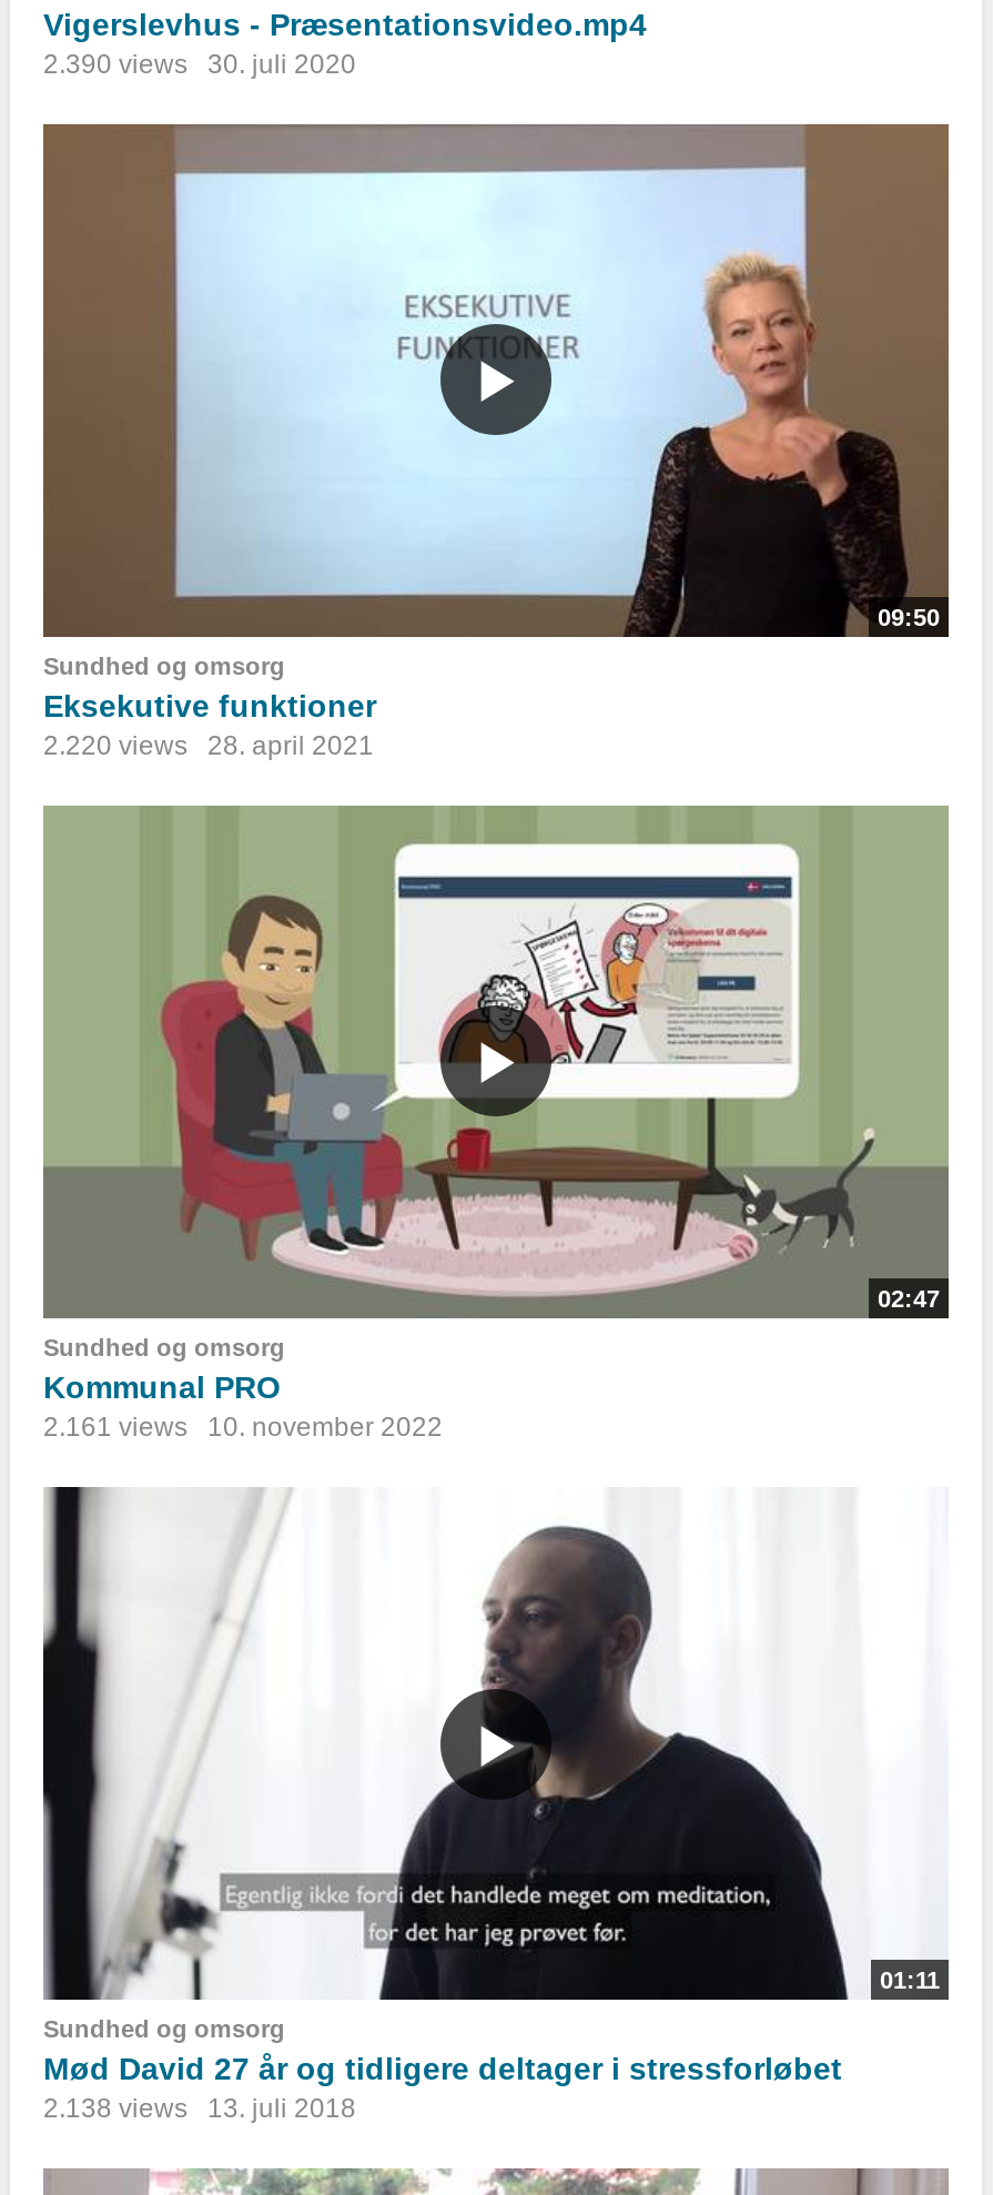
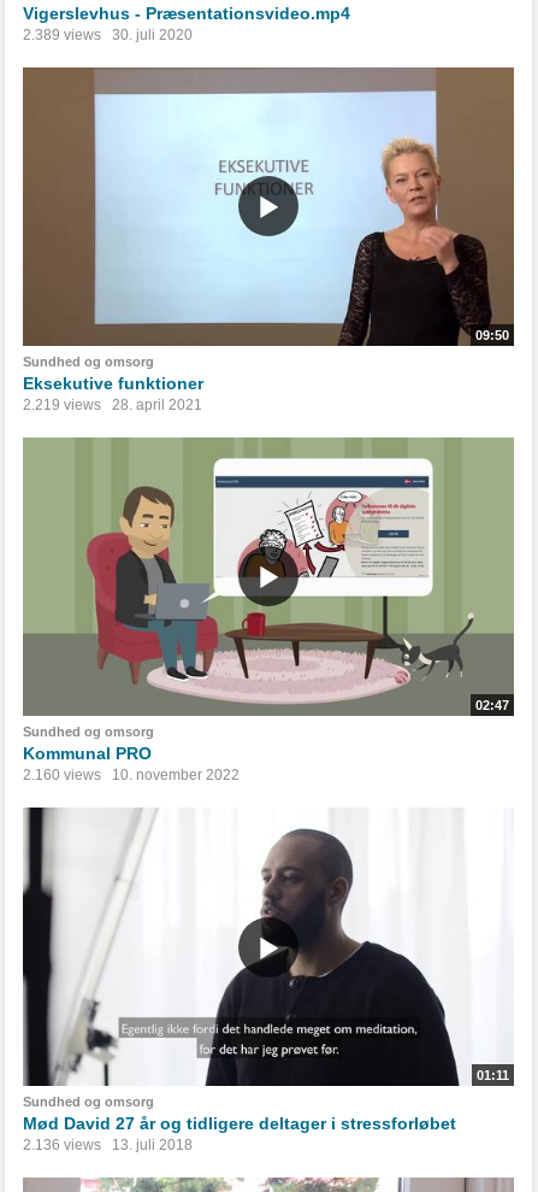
[43,48,356,79] 2.390 views 30. juli 2020 -> [23,26,193,43] 2.389 views 30. juli 2020
[43,730,374,761] 2.220 views 28. april 2021 -> [23,396,202,413] 2.219 views 28. april 2021
[43,1411,443,1442] 2.161 views 10. november 2022 -> [23,766,240,783] 2.160 views 10. november 2022
[43,2093,356,2124] 2.138 views 13. juli 2018 -> [23,1137,193,1154] 2.136 views 13. juli 2018

